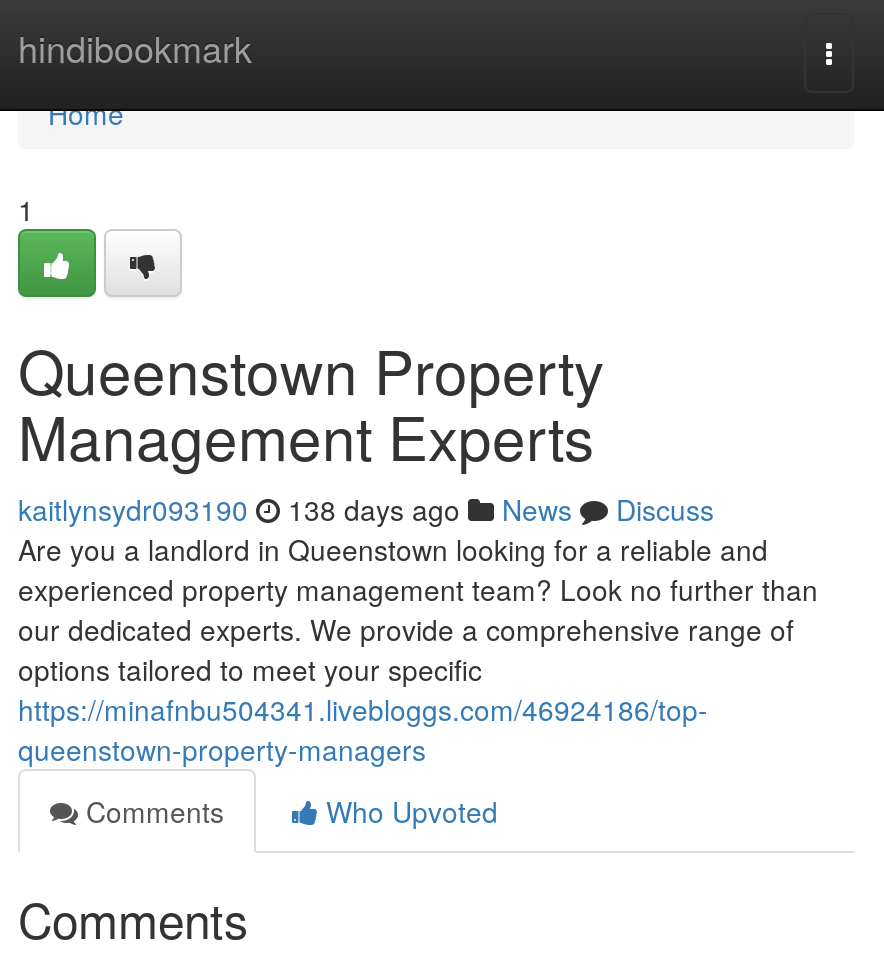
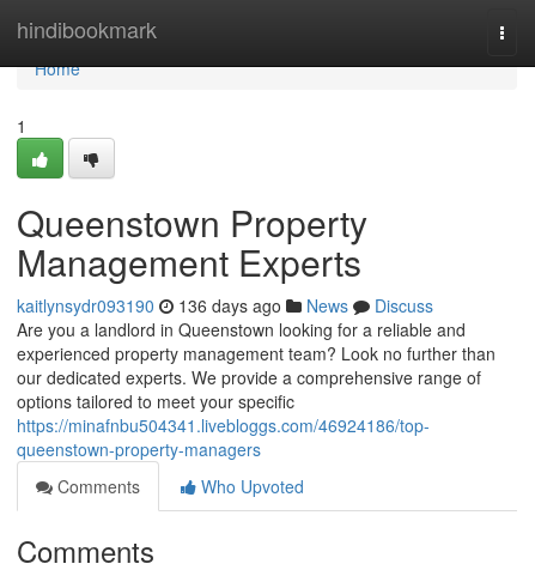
[18,489,714,529] kaitlynsydr093190 138 days ago News Discuss -> [17,293,433,317] kaitlynsydr093190 136 days ago News Discuss

